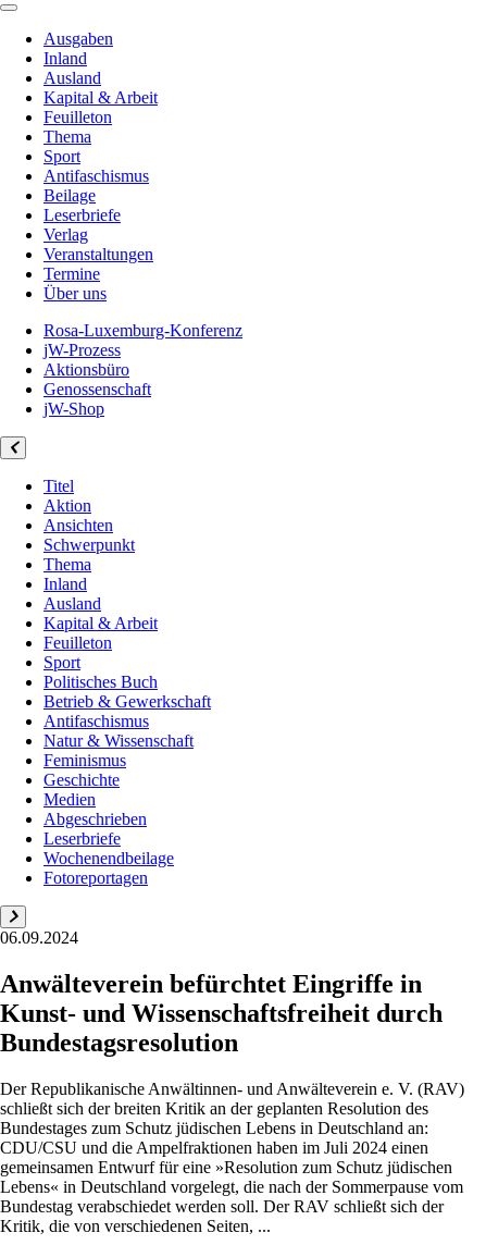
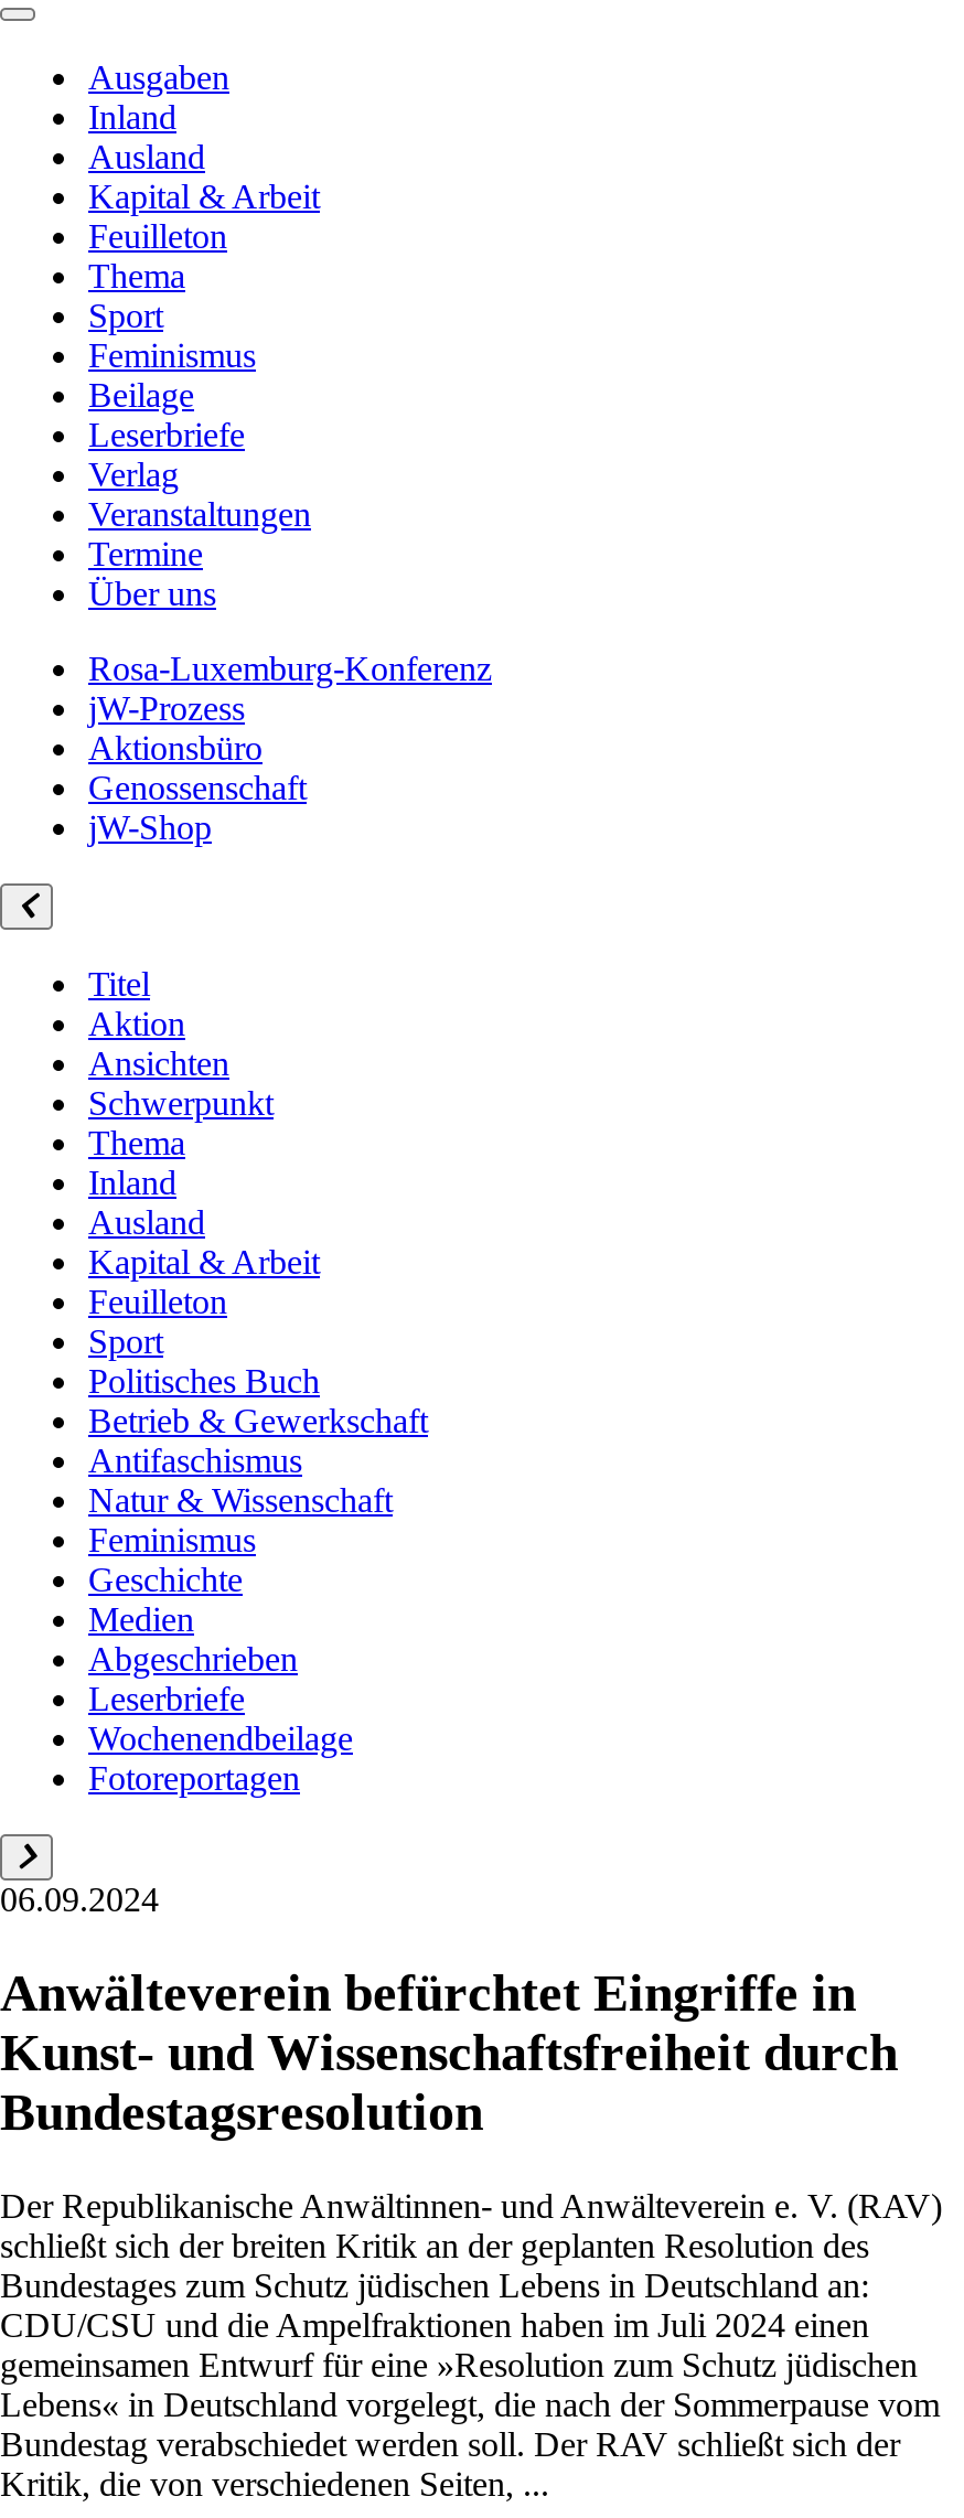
[43,167,149,185] Antifaschismus -> [88,336,256,374] Feminismus

